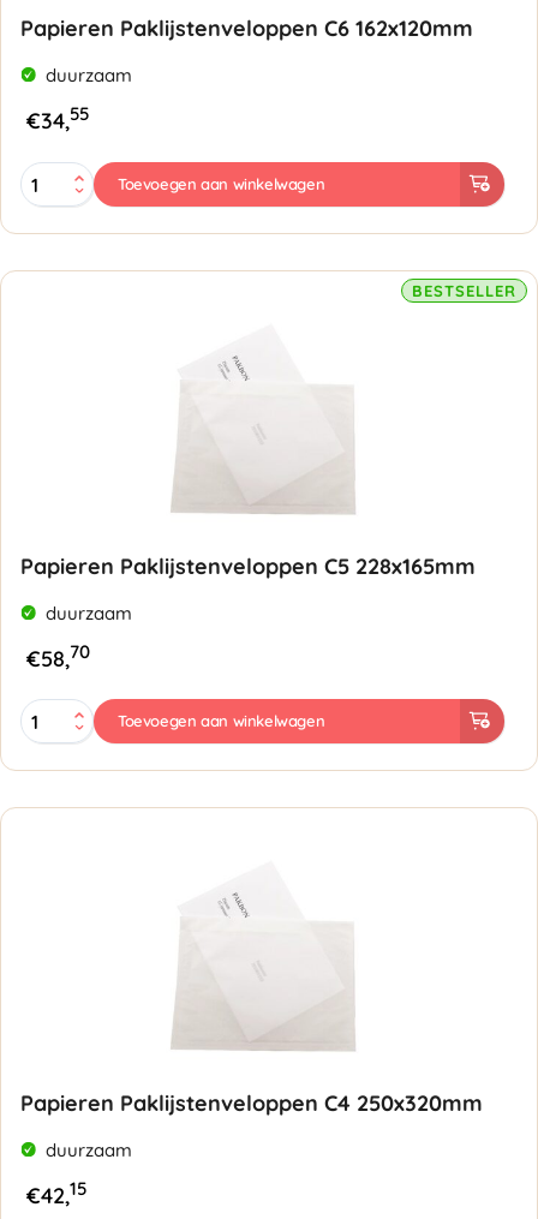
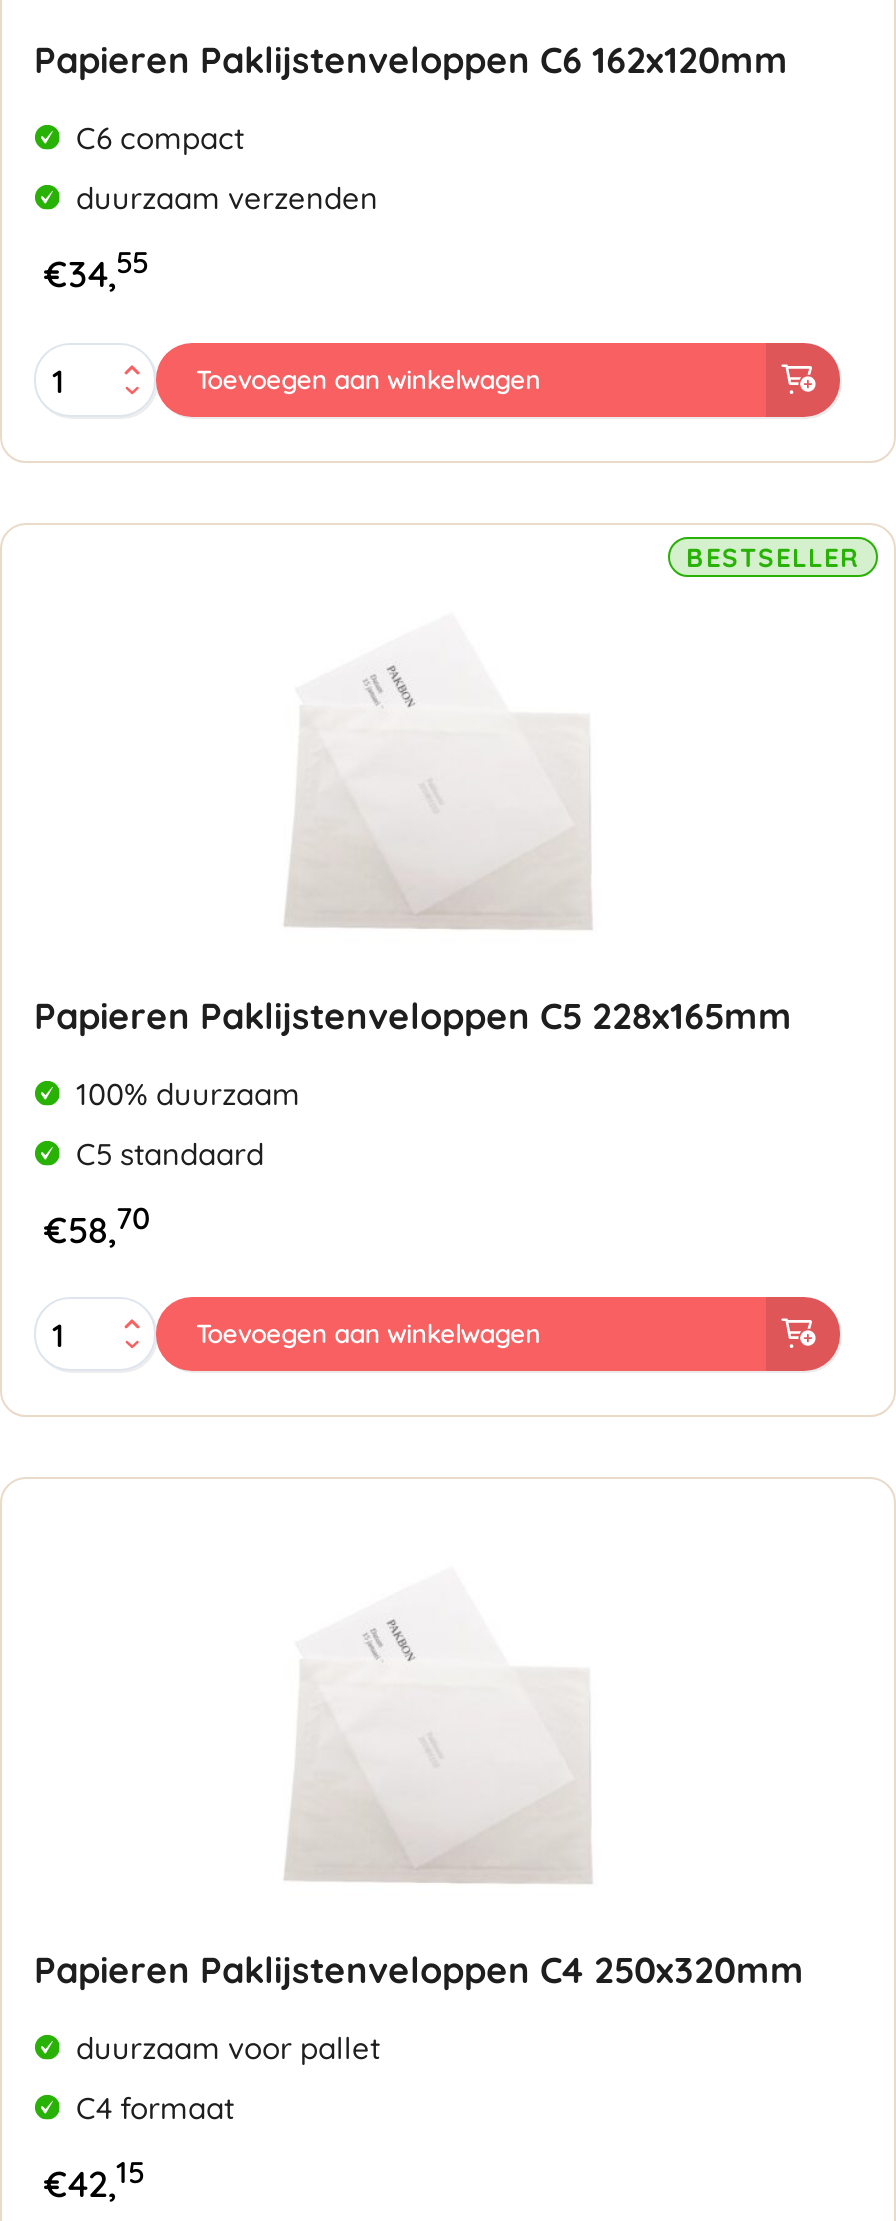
[46,64,132,87] duurzaam -> [76,119,378,217] C6 compact | duurzaam verzenden
[46,601,132,624] duurzaam -> [76,1074,300,1172] 100% duurzaam | C5 standaard
[46,1138,132,1161] duurzaam -> [76,2029,380,2127] duurzaam voor pallet | C4 formaat

